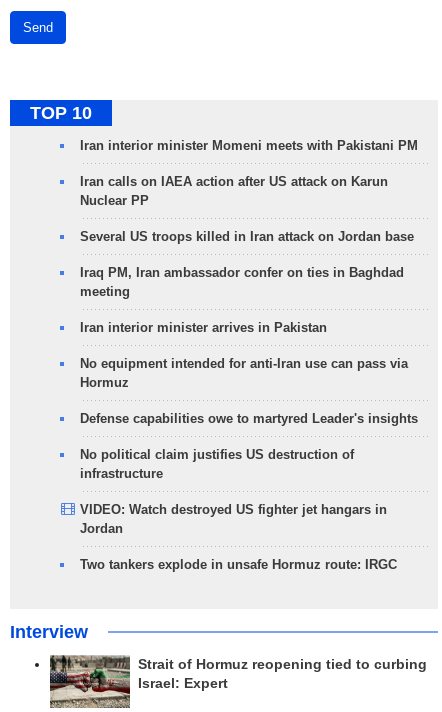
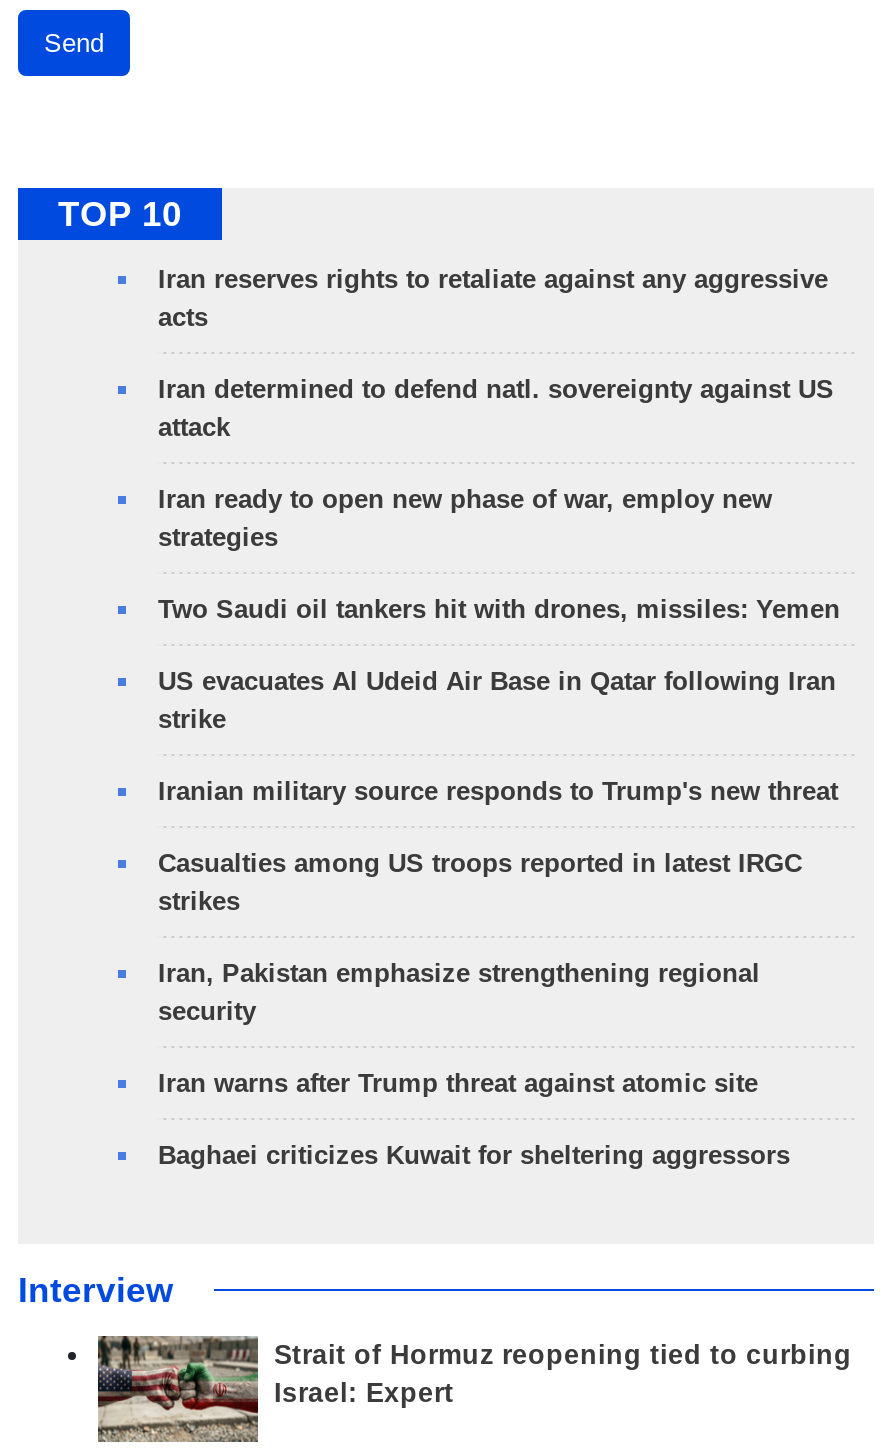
[80,138,418,153] Iran interior minister Momeni meets with Pakistani PM -> [158,264,828,332] Iran reserves rights to retaliate against any aggressive | acts
[80,174,388,208] Iran calls on IAEA action after US attack on Karun | Nuclear PP -> [158,374,834,442] Iran determined to defend natl. sovereignty against US | attack
[80,229,414,244] Several US troops killed in Iran attack on Jordan base -> [158,484,772,552] Iran ready to open new phase of war, employ new | strategies
[80,265,404,299] Iraq PM, Iran ambassador confer on ties in Baghdad | meeting -> [158,594,840,624] Two Saudi oil tankers hit with drones, missiles: Yemen
[80,320,327,335] Iran interior minister arrives in Pakistan -> [158,666,836,734] US evacuates Al Udeid Air Base in Qatar following Iran | strike
[80,356,408,390] No equipment intended for anti-Iran use can pass via | Hormuz -> [158,776,838,806] Iranian military source responds to Trump's new threat
[80,411,418,426] Defense capabilities owe to martyred Leader's insights -> [158,848,802,916] Casualties among US troops reported in latest IRGC | strikes
[80,447,354,481] No political claim justifies US destruction of | infrastructure -> [158,958,760,1026] Iran, Pakistan emphasize strengthening regional | security
[80,502,387,536] VIDEO: Watch destroyed US fighter jet hangars in | Jordan -> [158,1068,758,1098] Iran warns after Trump threat against atomic site
[80,557,397,572] Two tankers explode in unsafe Hormuz route: IRGC -> [158,1140,790,1170] Baghaei criticizes Kuwait for sheltering aggressors

